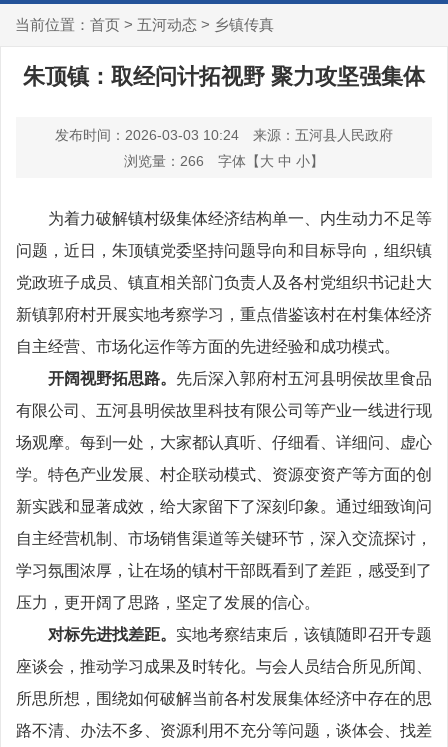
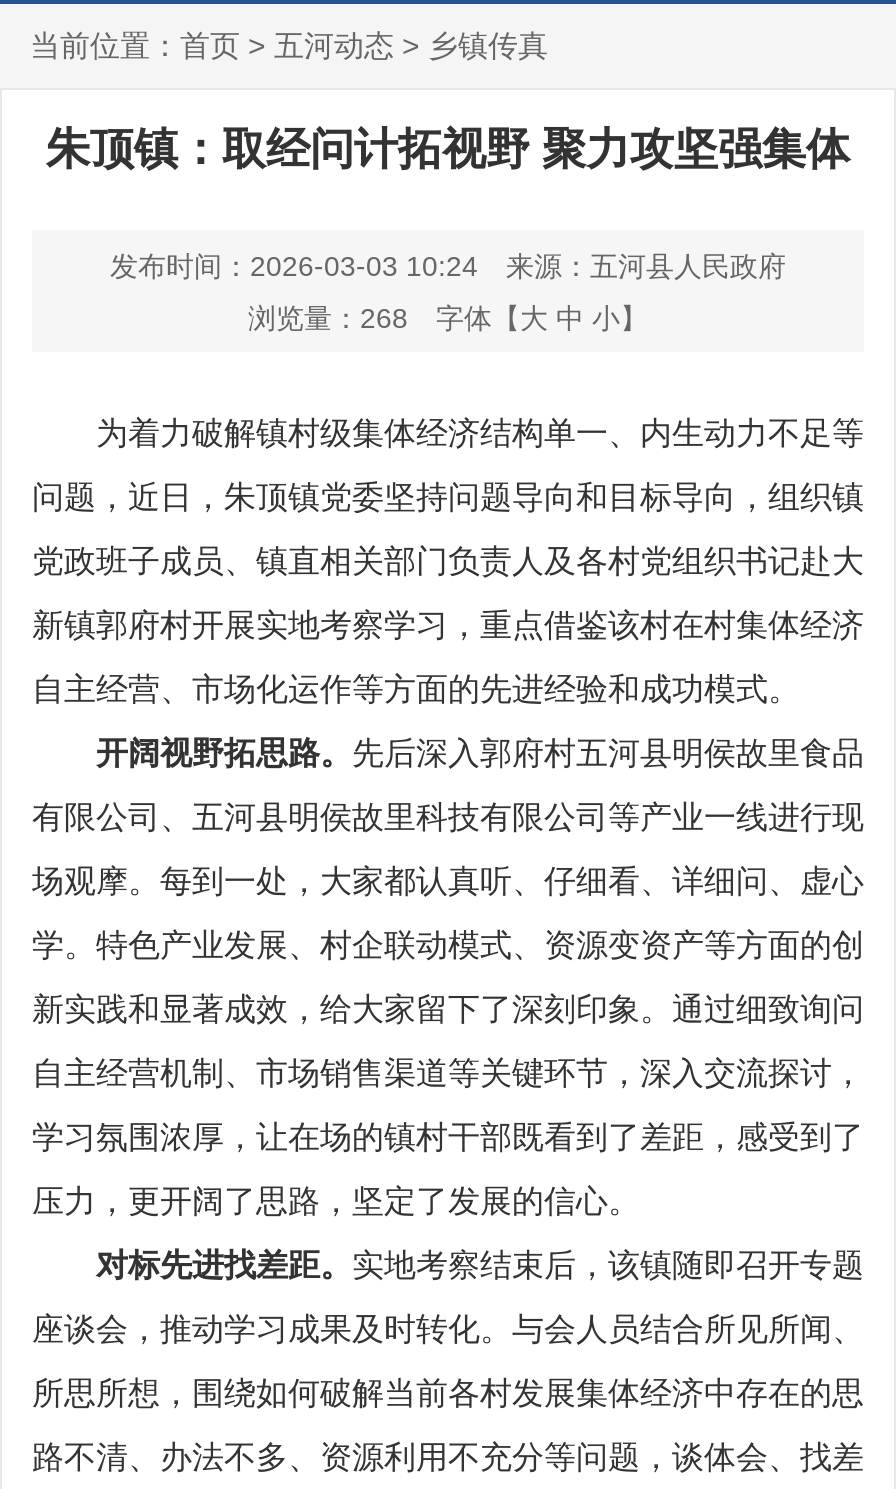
[124,153,324,169] 浏览量：266 字体【大 中 小】 -> [248,301,648,333] 浏览量：268 字体【大 中 小】

